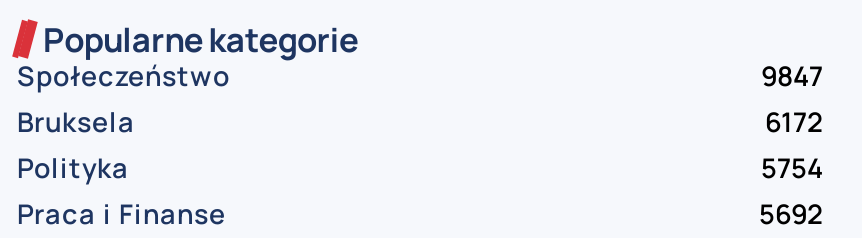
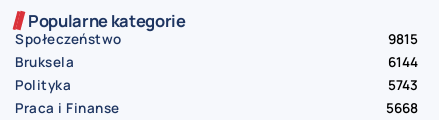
[761,57,823,93] 9847 -> [388,29,418,47] 9815
[765,103,823,139] 6172 -> [388,52,418,70] 6144
[761,149,823,185] 5754 -> [388,75,418,93] 5743
[759,195,823,231] 5692 -> [386,98,418,116] 5668

